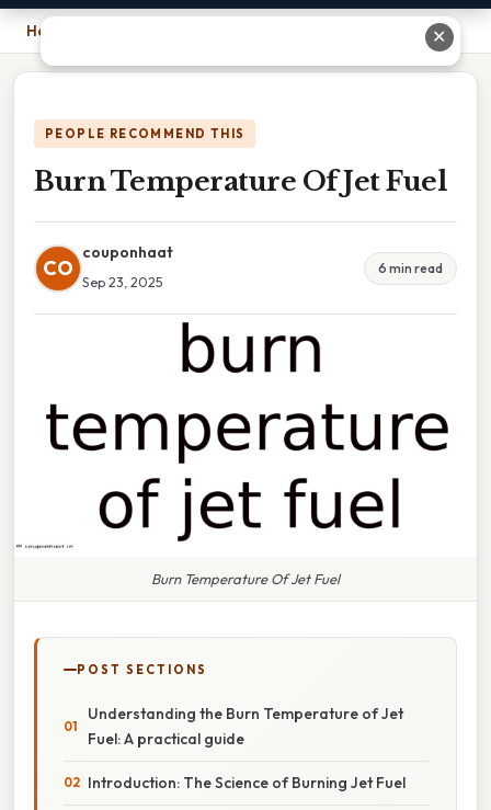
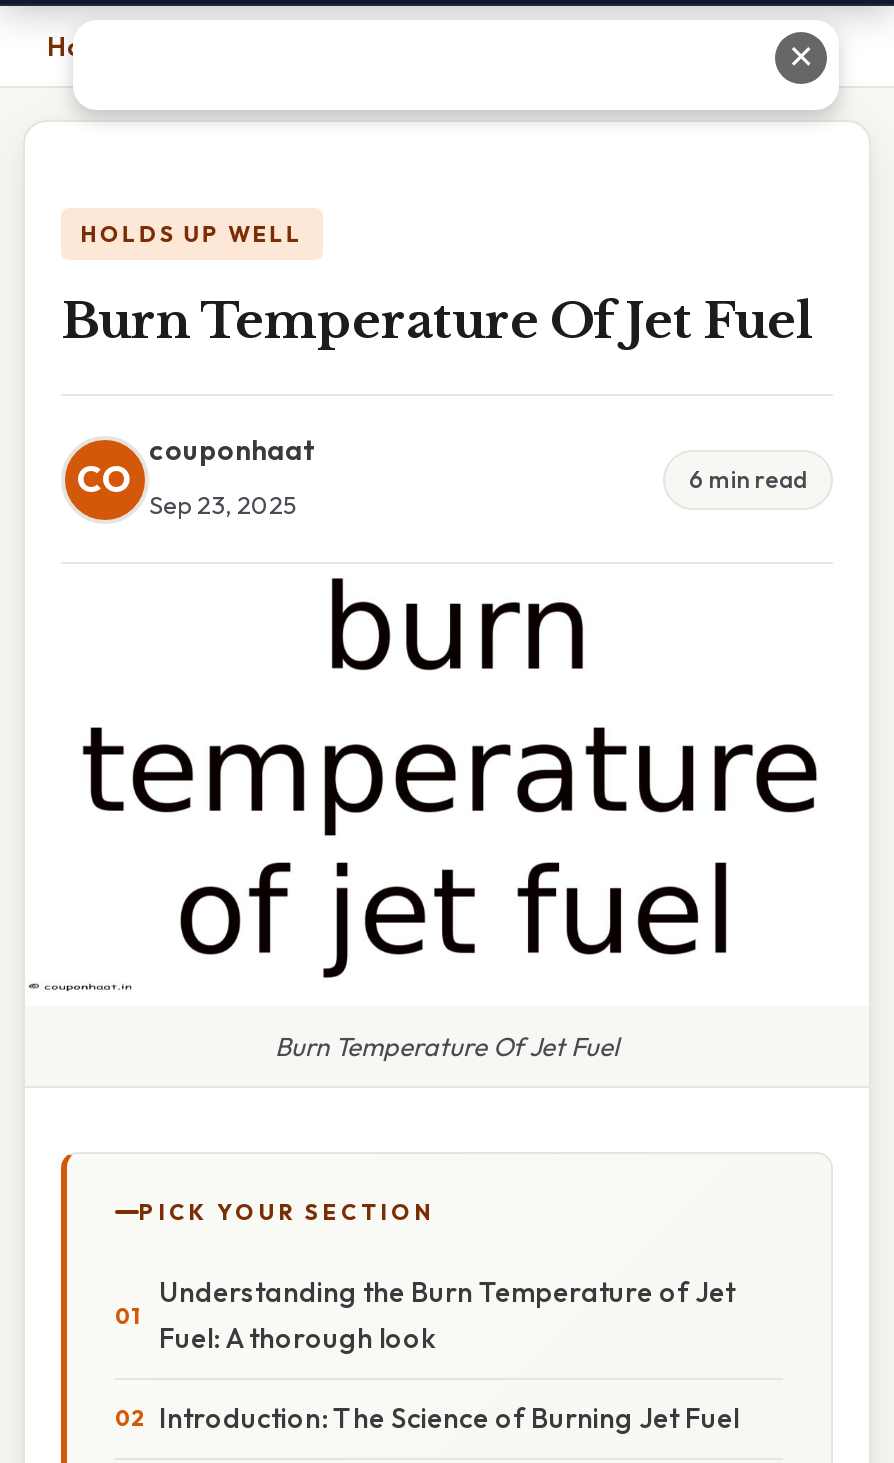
[45,126,245,141] PEOPLE RECOMMEND THIS -> [81,220,303,248] HOLDS UP WELL
[77,662,207,677] POST SECTIONS -> [139,1198,435,1226] PICK YOUR SECTION
[88,729,244,748] Fuel: A practical guide -> [159,1320,435,1356] Fuel: A thorough look

